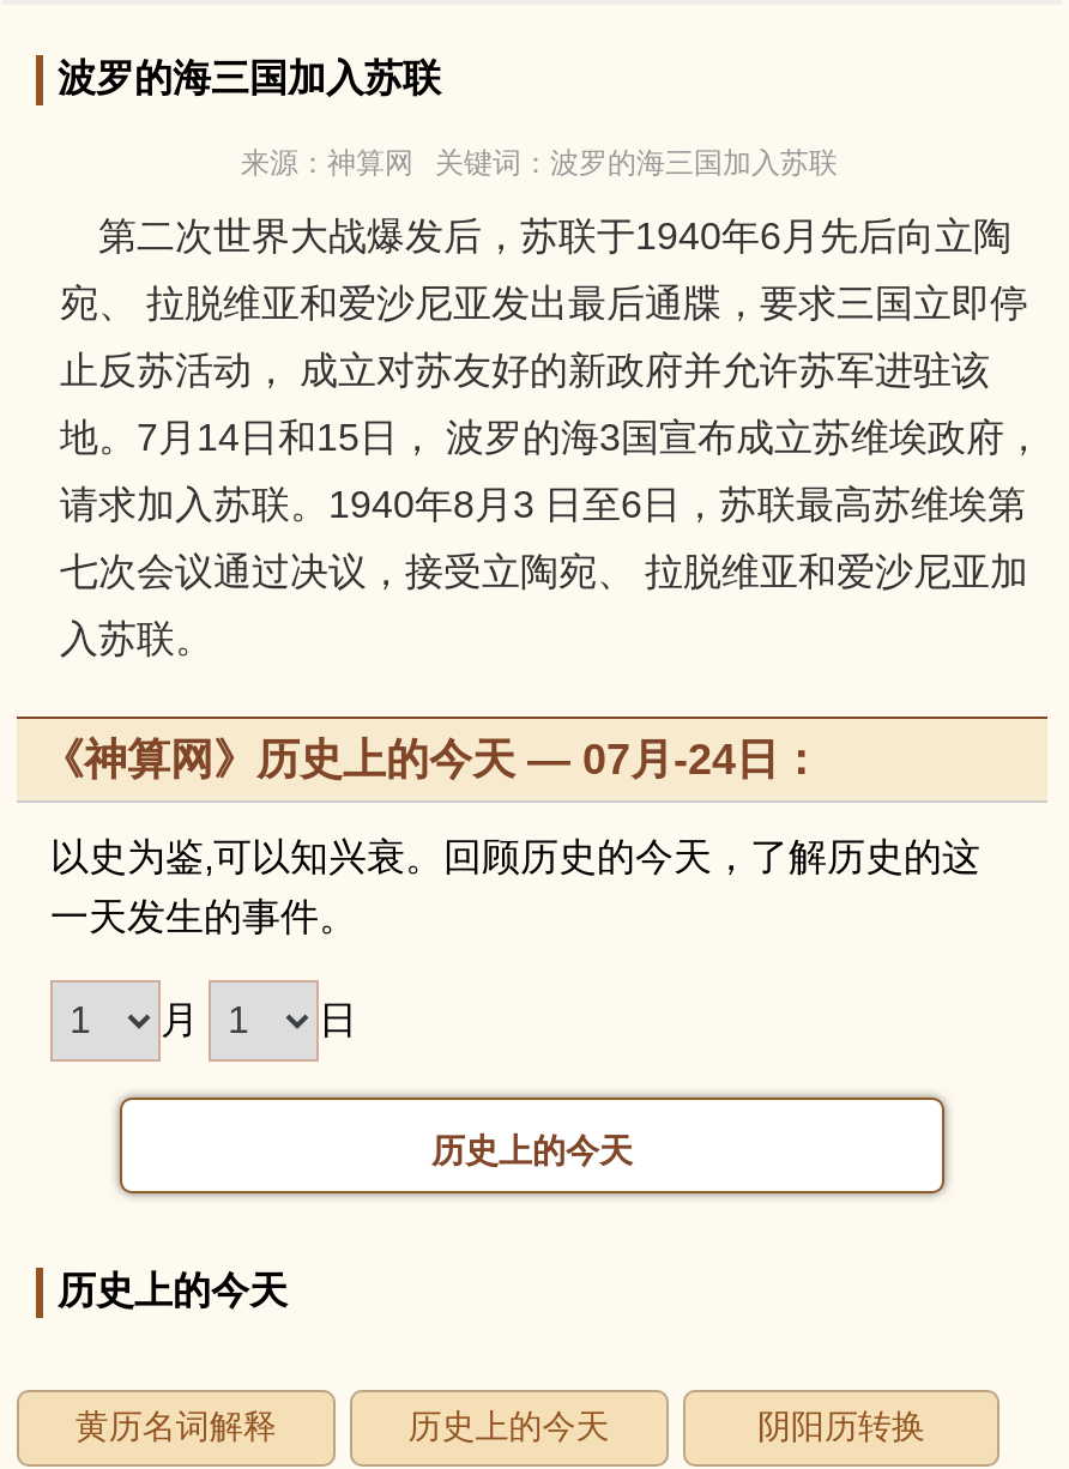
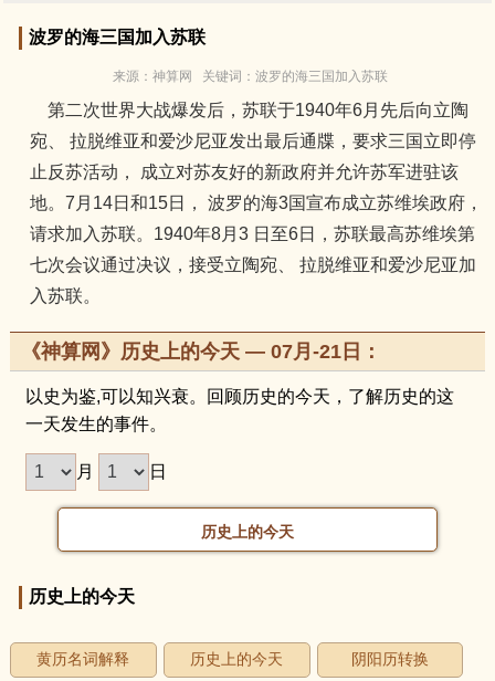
[41,736,822,784] 《神算网》历史上的今天 — 07月-24日： -> [21,340,381,363] 《神算网》历史上的今天 — 07月-21日：

